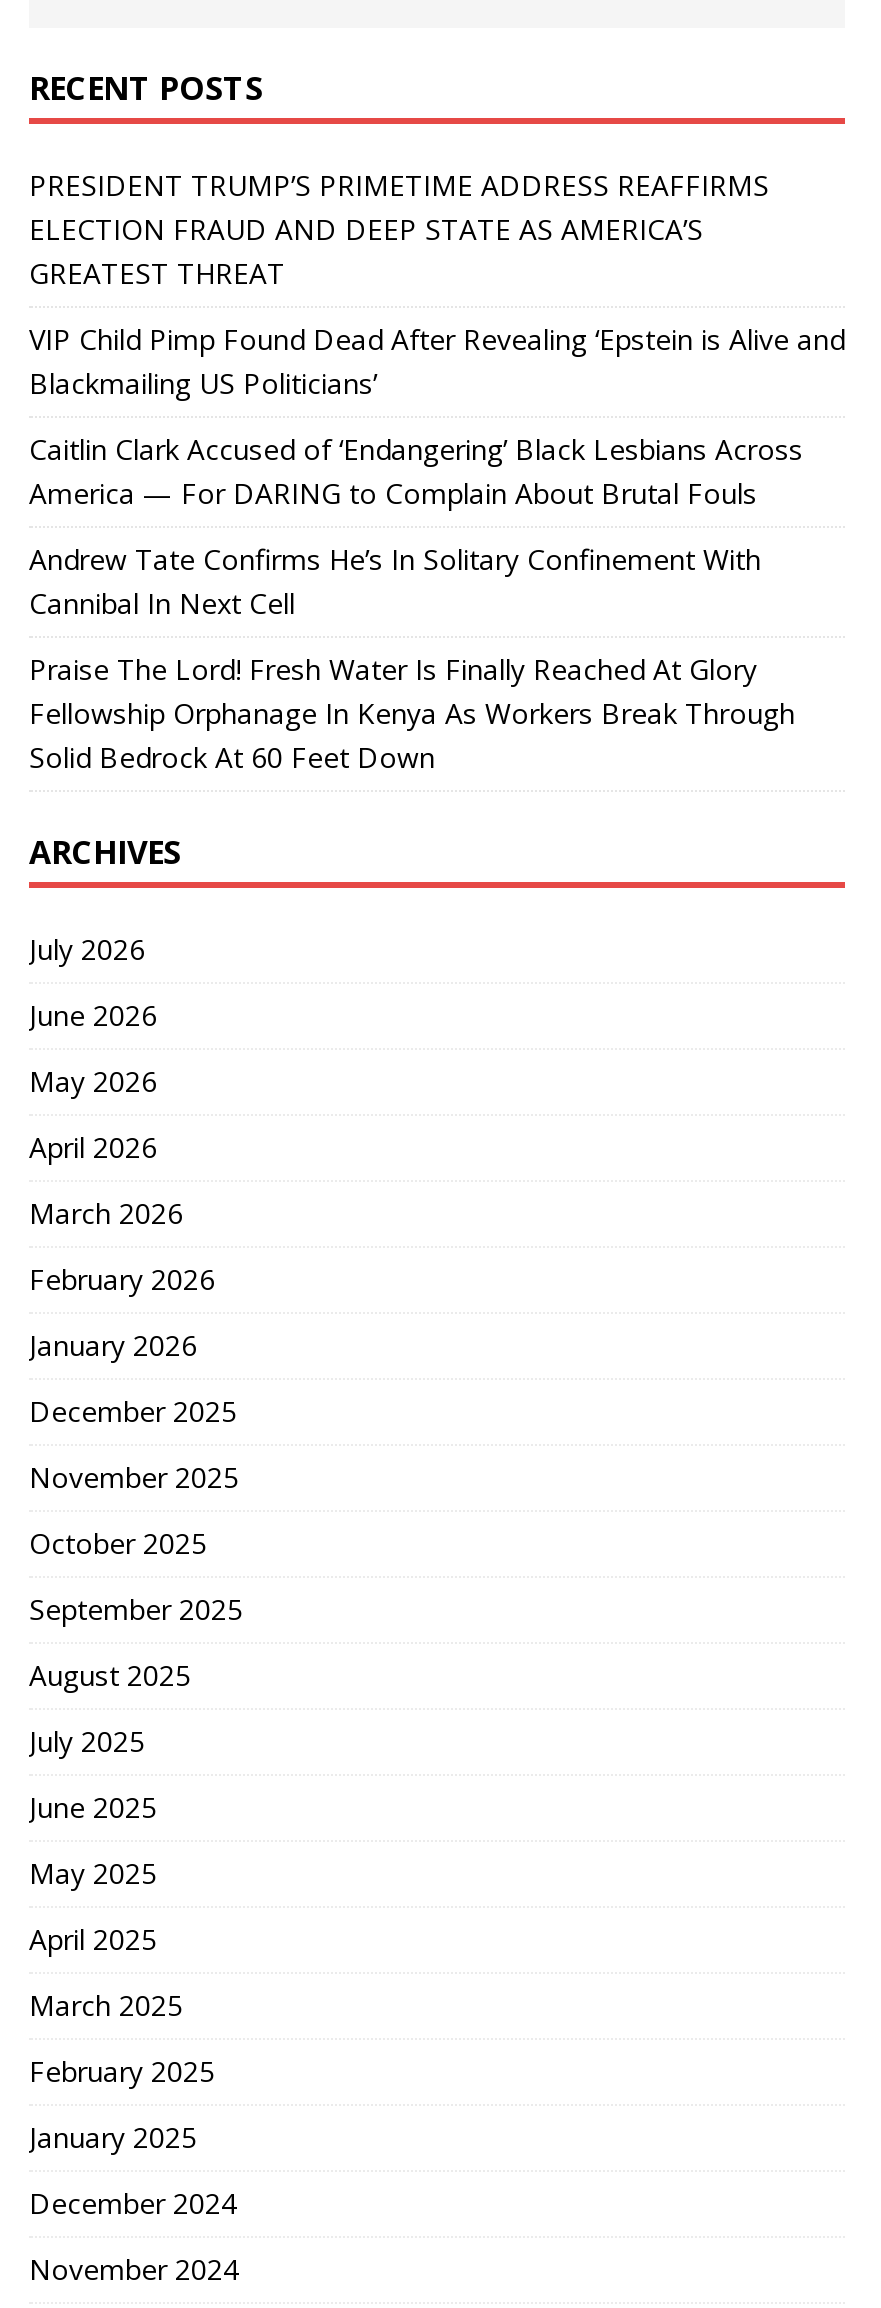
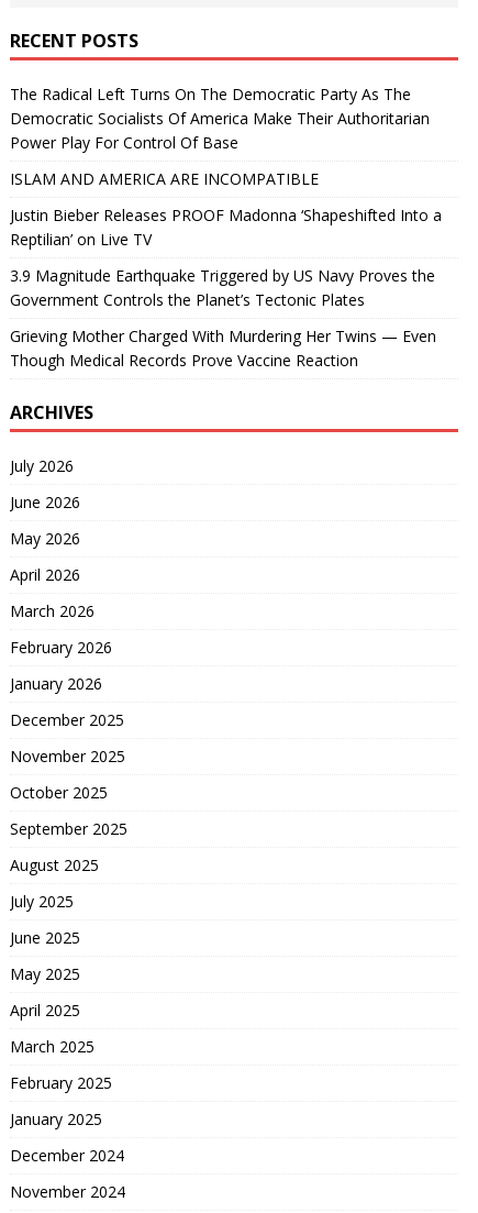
[29,167,769,293] PRESIDENT TRUMP’S PRIMETIME ADDRESS REAFFIRMS | ELECTION FRAUD AND DEEP STATE AS AMERICA’S | GREATEST THREAT -> [10,84,430,153] The Radical Left Turns On The Democratic Party As The | Democratic Socialists Of America Make Their Authoritarian | Power Play For Control Of Base
[29,321,845,403] VIP Child Pimp Found Dead After Revealing ‘Epstein is Alive and | Blackmailing US Politicians’ -> [10,169,319,190] ISLAM AND AMERICA ARE INCOMPATIBLE
[29,431,803,513] Caitlin Clark Accused of ‘Endangering’ Black Lesbians Across | America — For DARING to Complain About Brutal Fouls -> [10,205,442,250] Justin Bieber Releases PROOF Madonna ‘Shapeshifted Into a | Reptilian’ on Live TV
[29,541,761,623] Andrew Tate Confirms He’s In Solitary Confinement With | Cannibal In Next Cell -> [10,265,435,311] 3.9 Magnitude Earthquake Triggered by US Navy Proves the | Government Controls the Planet’s Tectonic Plates
[29,651,795,777] Praise The Lord! Fresh Water Is Finally Reached At Glory | Fellowship Orphanage In Kenya As Workers Break Through | Solid Bedrock At 60 Feet Down -> [10,326,436,371] Grieving Mother Charged With Murdering Her Twins — Even | Though Medical Records Prove Vaccine Reaction

